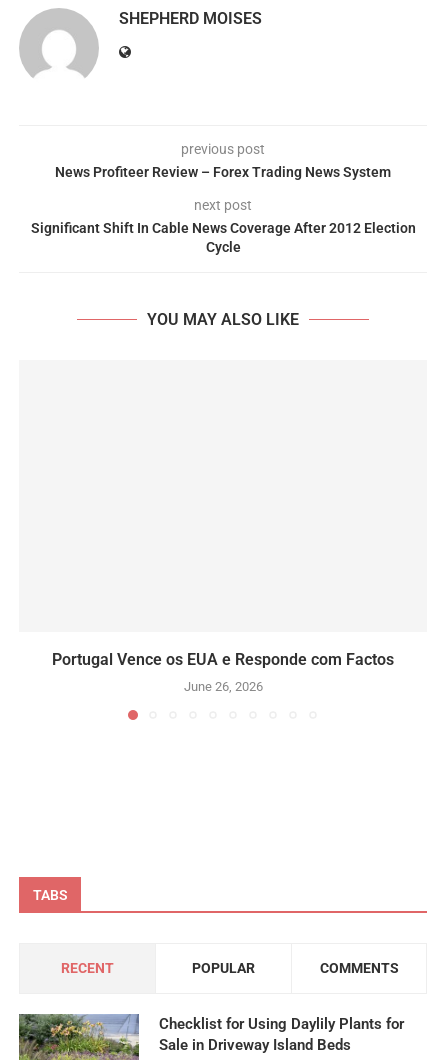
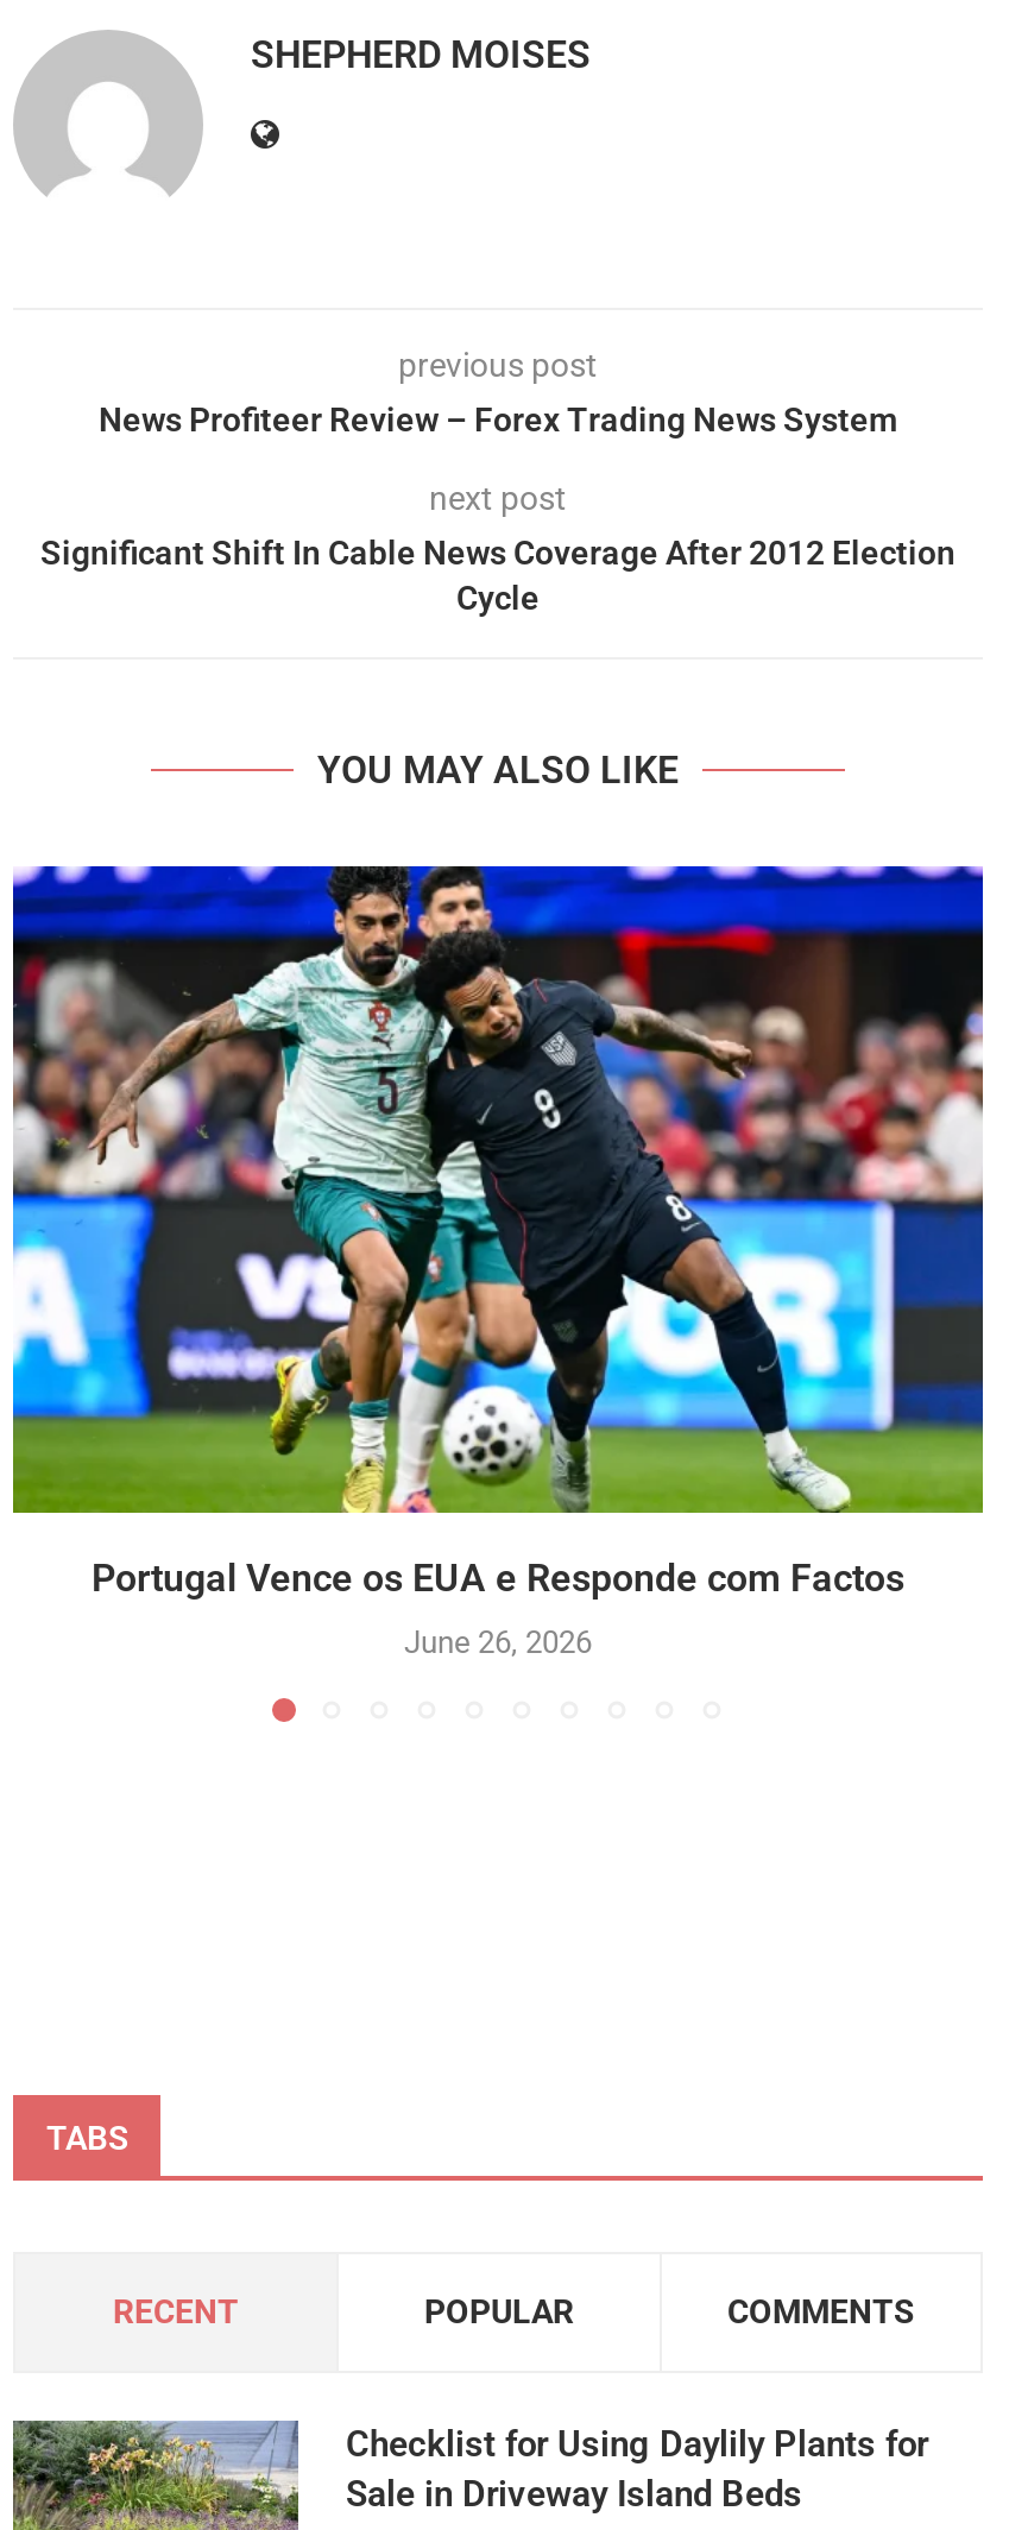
none -> [11,864,985,1515] [image]

